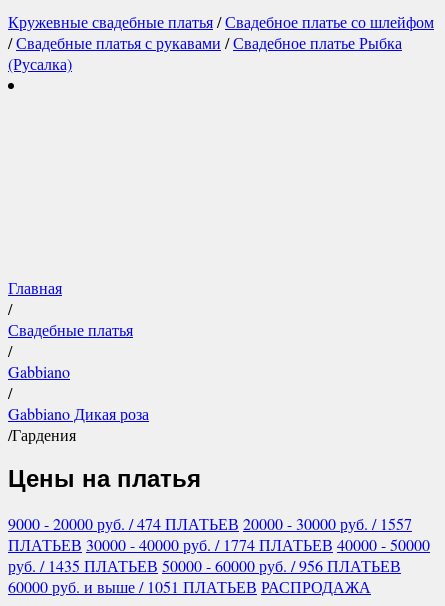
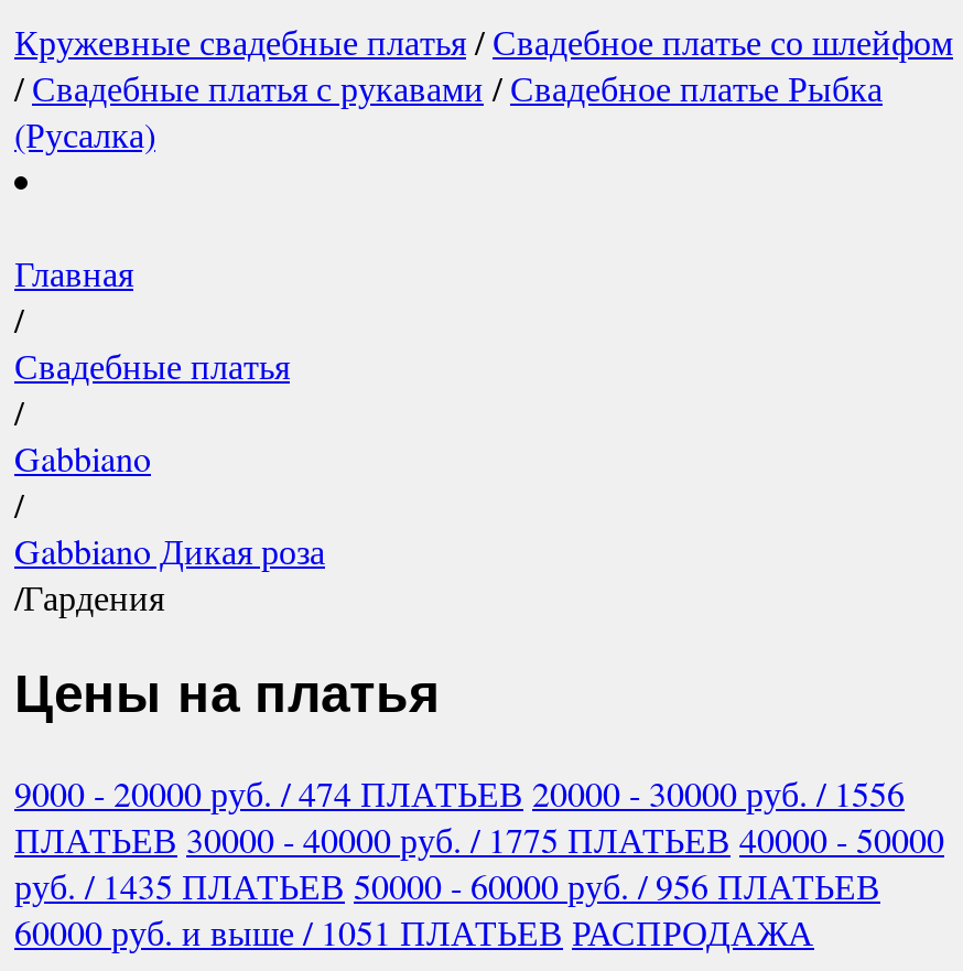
[8,513,412,534] 9000 - 20000 руб. / 474 ПЛАТЬЕВ 20000 - 30000 руб. / 1557 -> [14,769,905,815] 9000 - 20000 руб. / 474 ПЛАТЬЕВ 20000 - 30000 руб. / 1556
[8,534,430,555] ПЛАТЬЕВ 30000 - 40000 руб. / 1774 ПЛАТЬЕВ 40000 - 50000 -> [14,815,944,861] ПЛАТЬЕВ 30000 - 40000 руб. / 1775 ПЛАТЬЕВ 40000 - 50000

